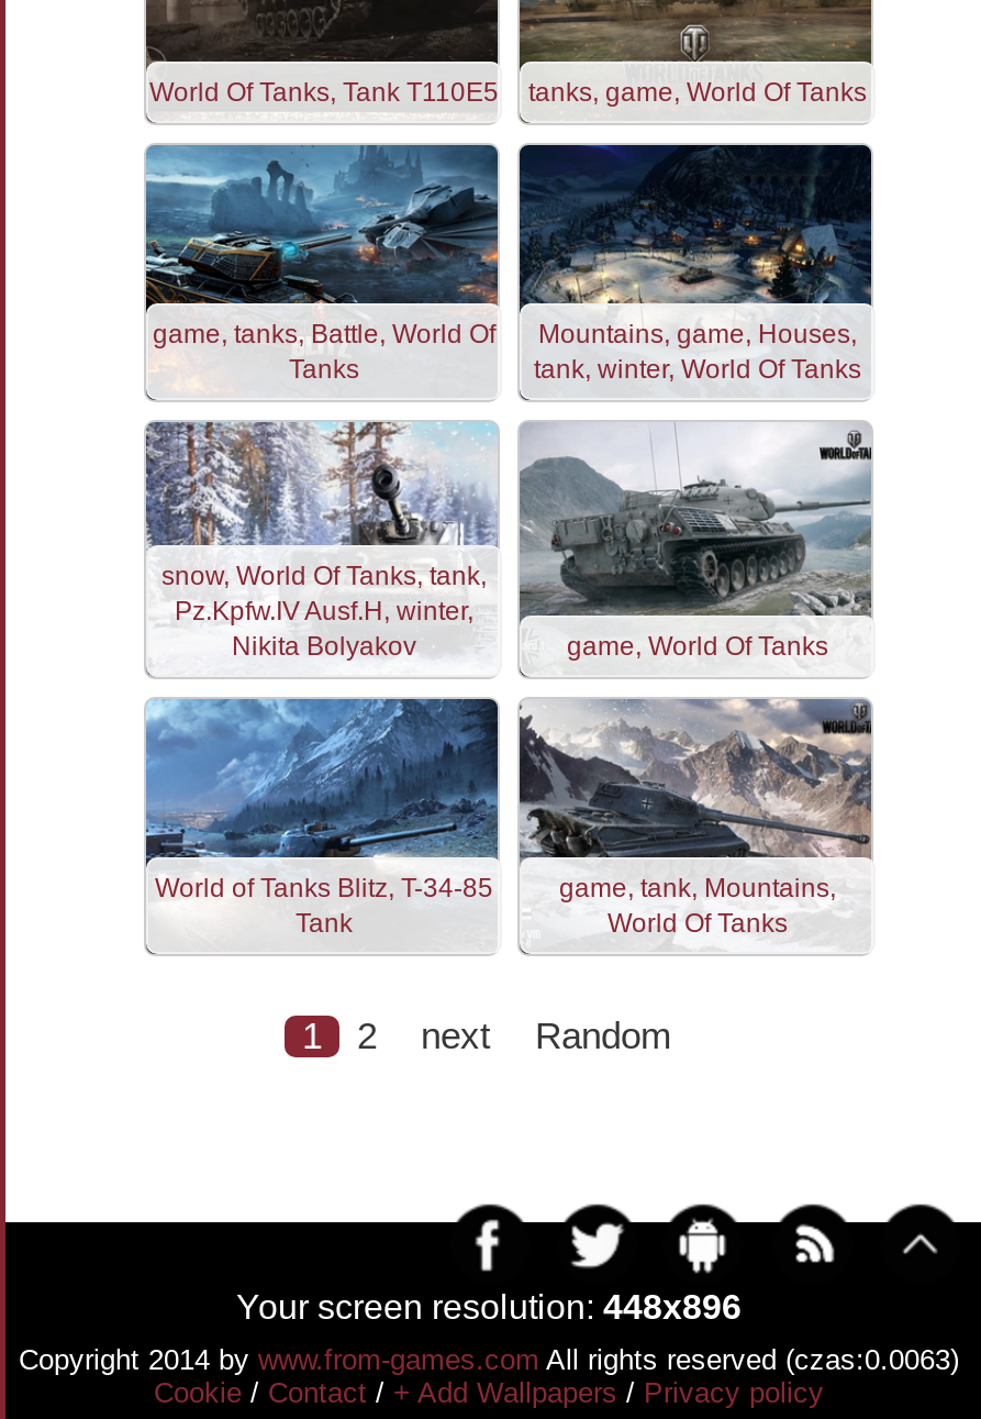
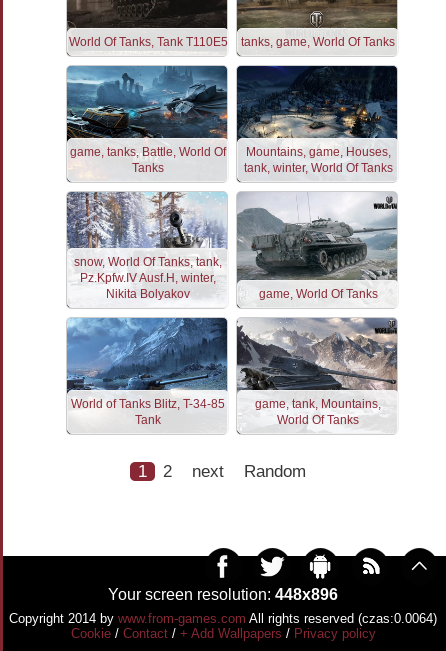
[19,1343,959,1376] Copyright 2014 by www.from-games.com All rights reserved (czas:0.0063) -> [9,611,437,626] Copyright 2014 by www.from-games.com All rights reserved (czas:0.0064)

